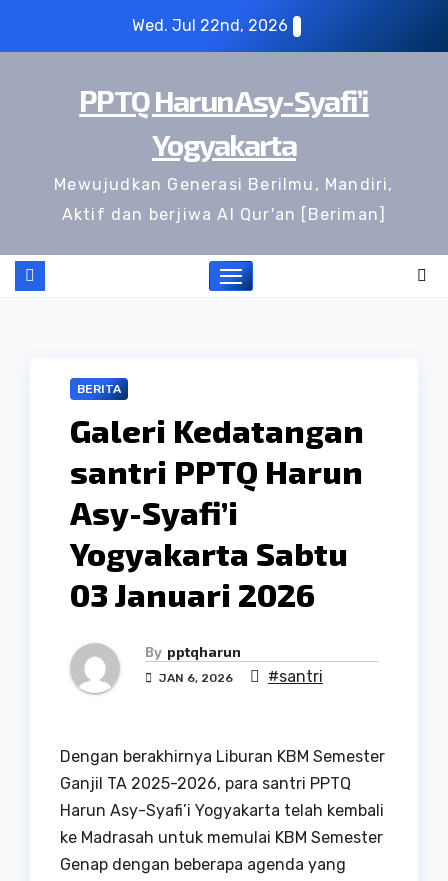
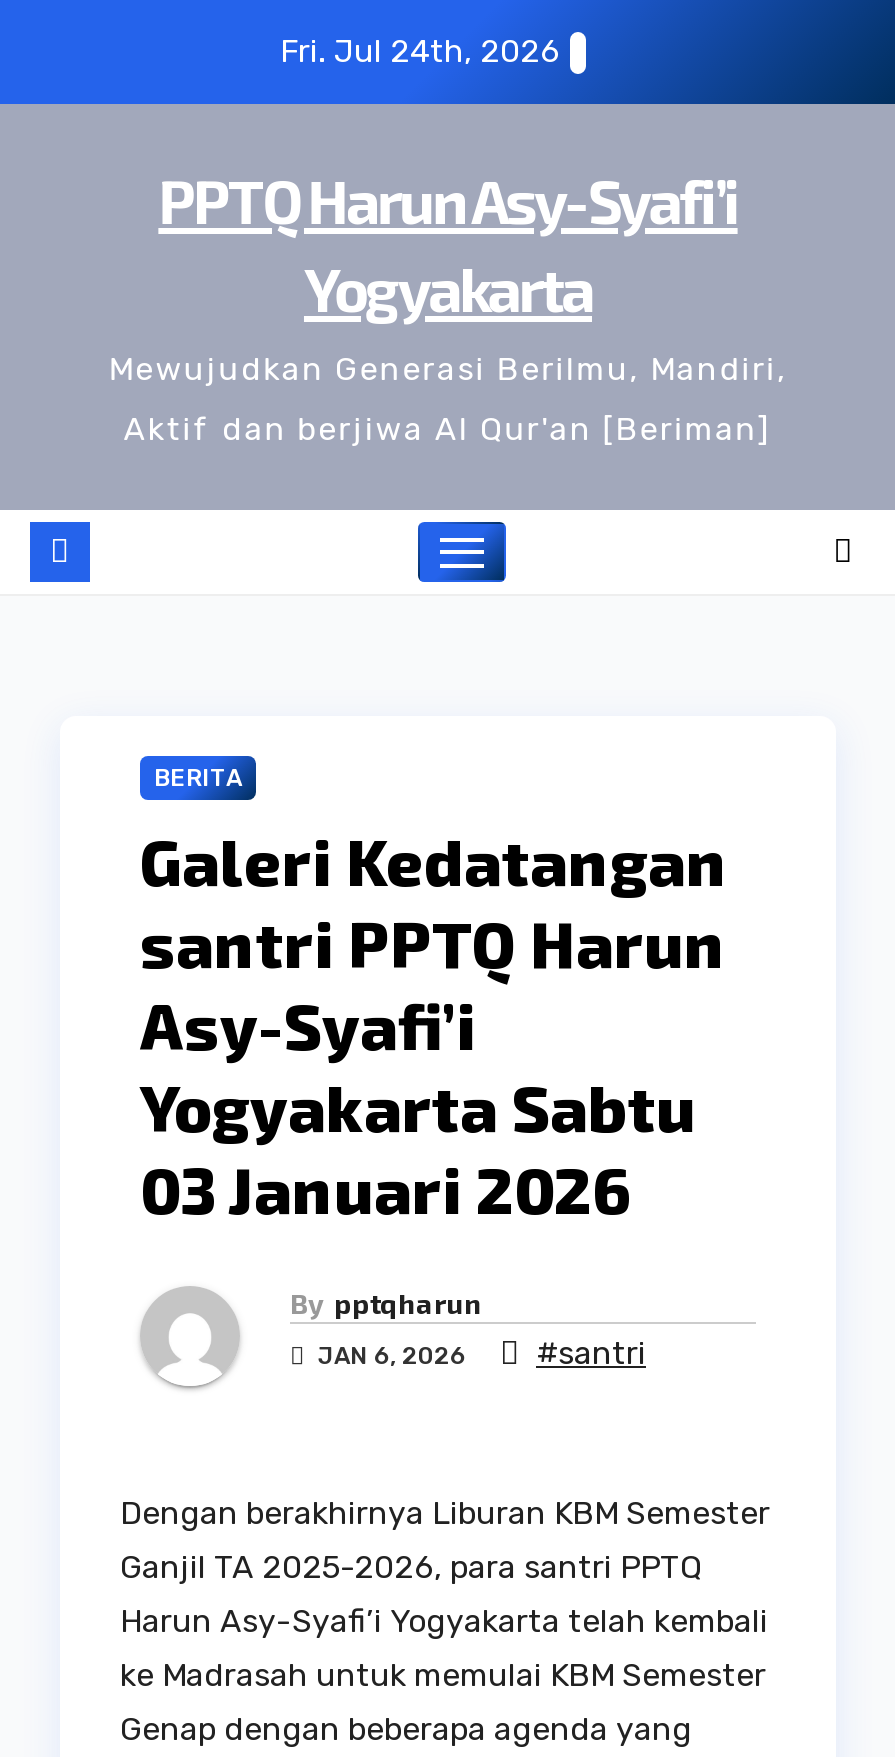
[132,16,288,35] Wed. Jul 22nd, 2026 -> [280,32,560,70] Fri. Jul 24th, 2026

